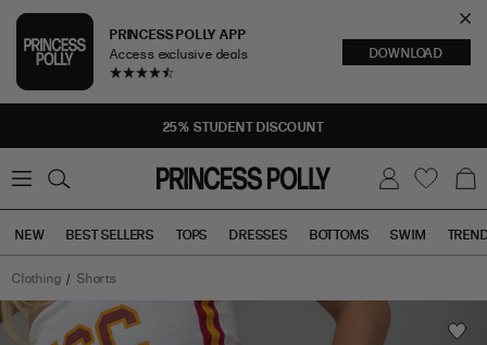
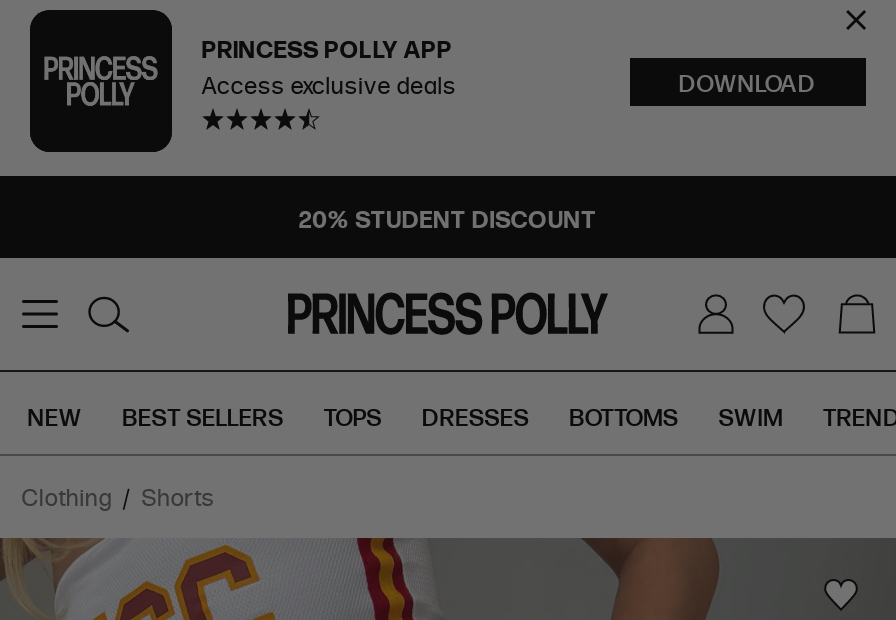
[163,118,324,135] 25% STUDENT DISCOUNT -> [299,202,597,234] 20% STUDENT DISCOUNT

